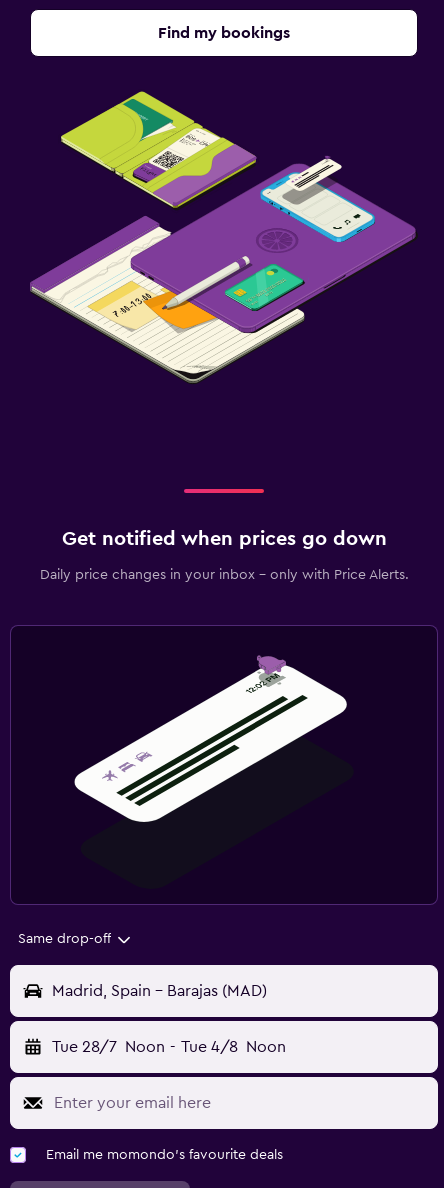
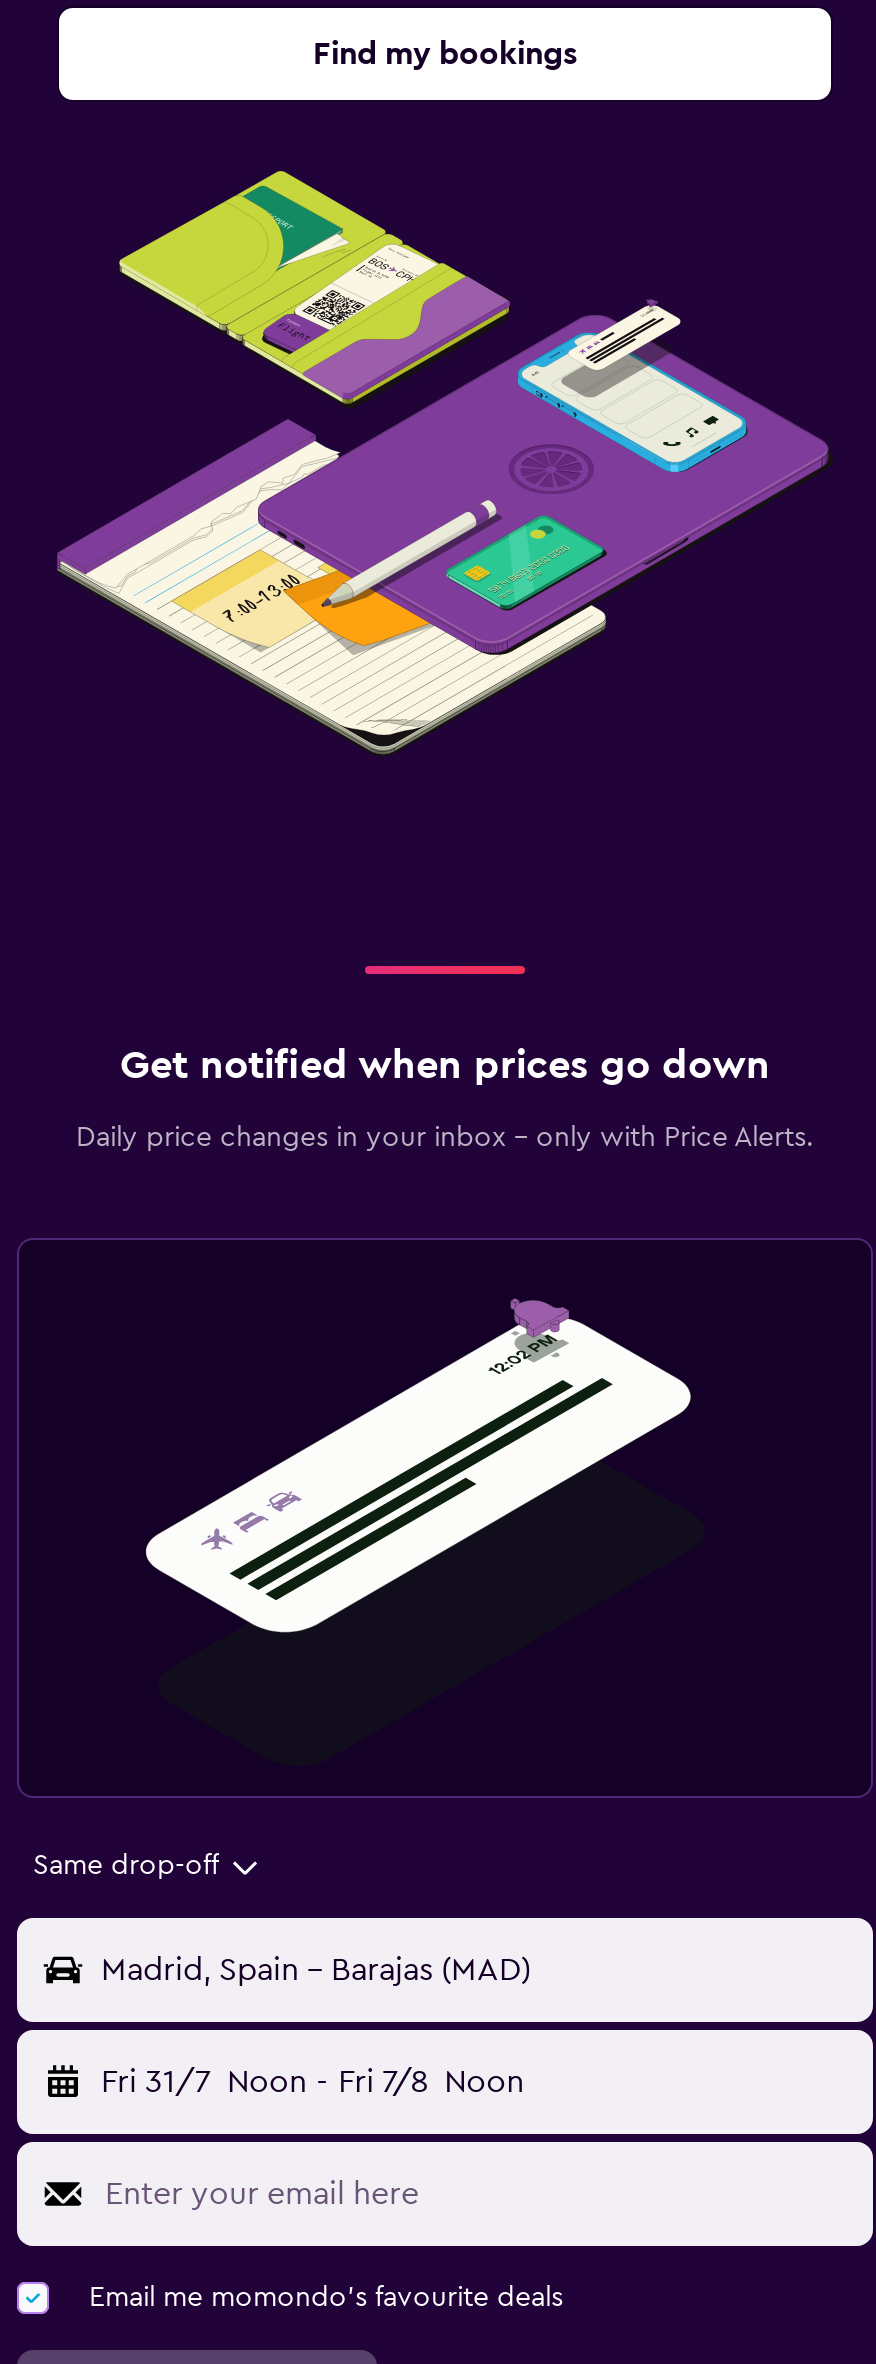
[52,1039,286,1055] Tue 28/7 Noon - Tue 4/8 Noon -> [101,2067,524,2099] Fri 31/7 Noon - Fri 7/8 Noon

